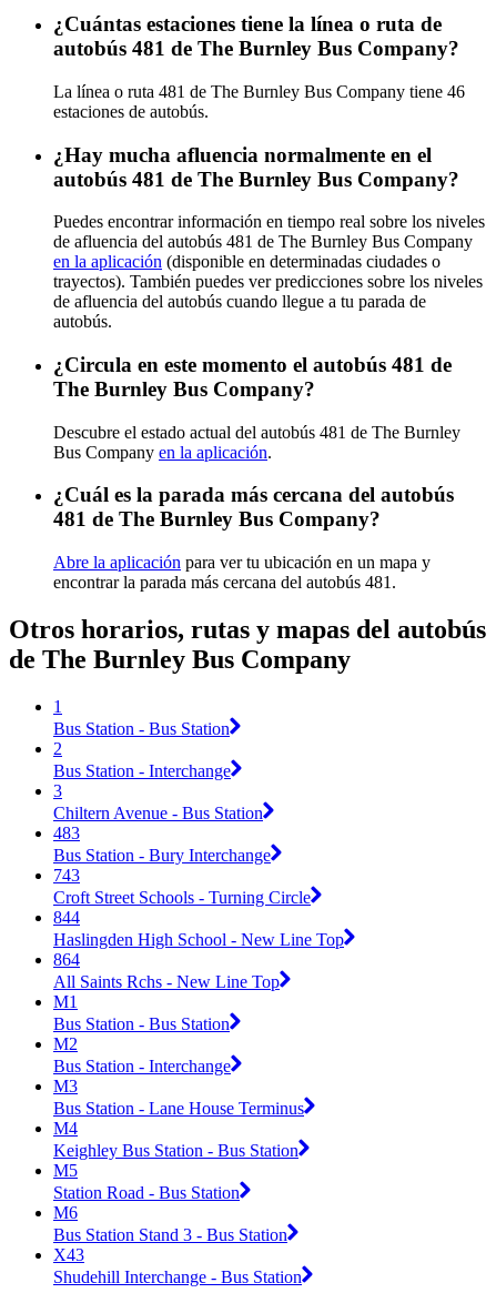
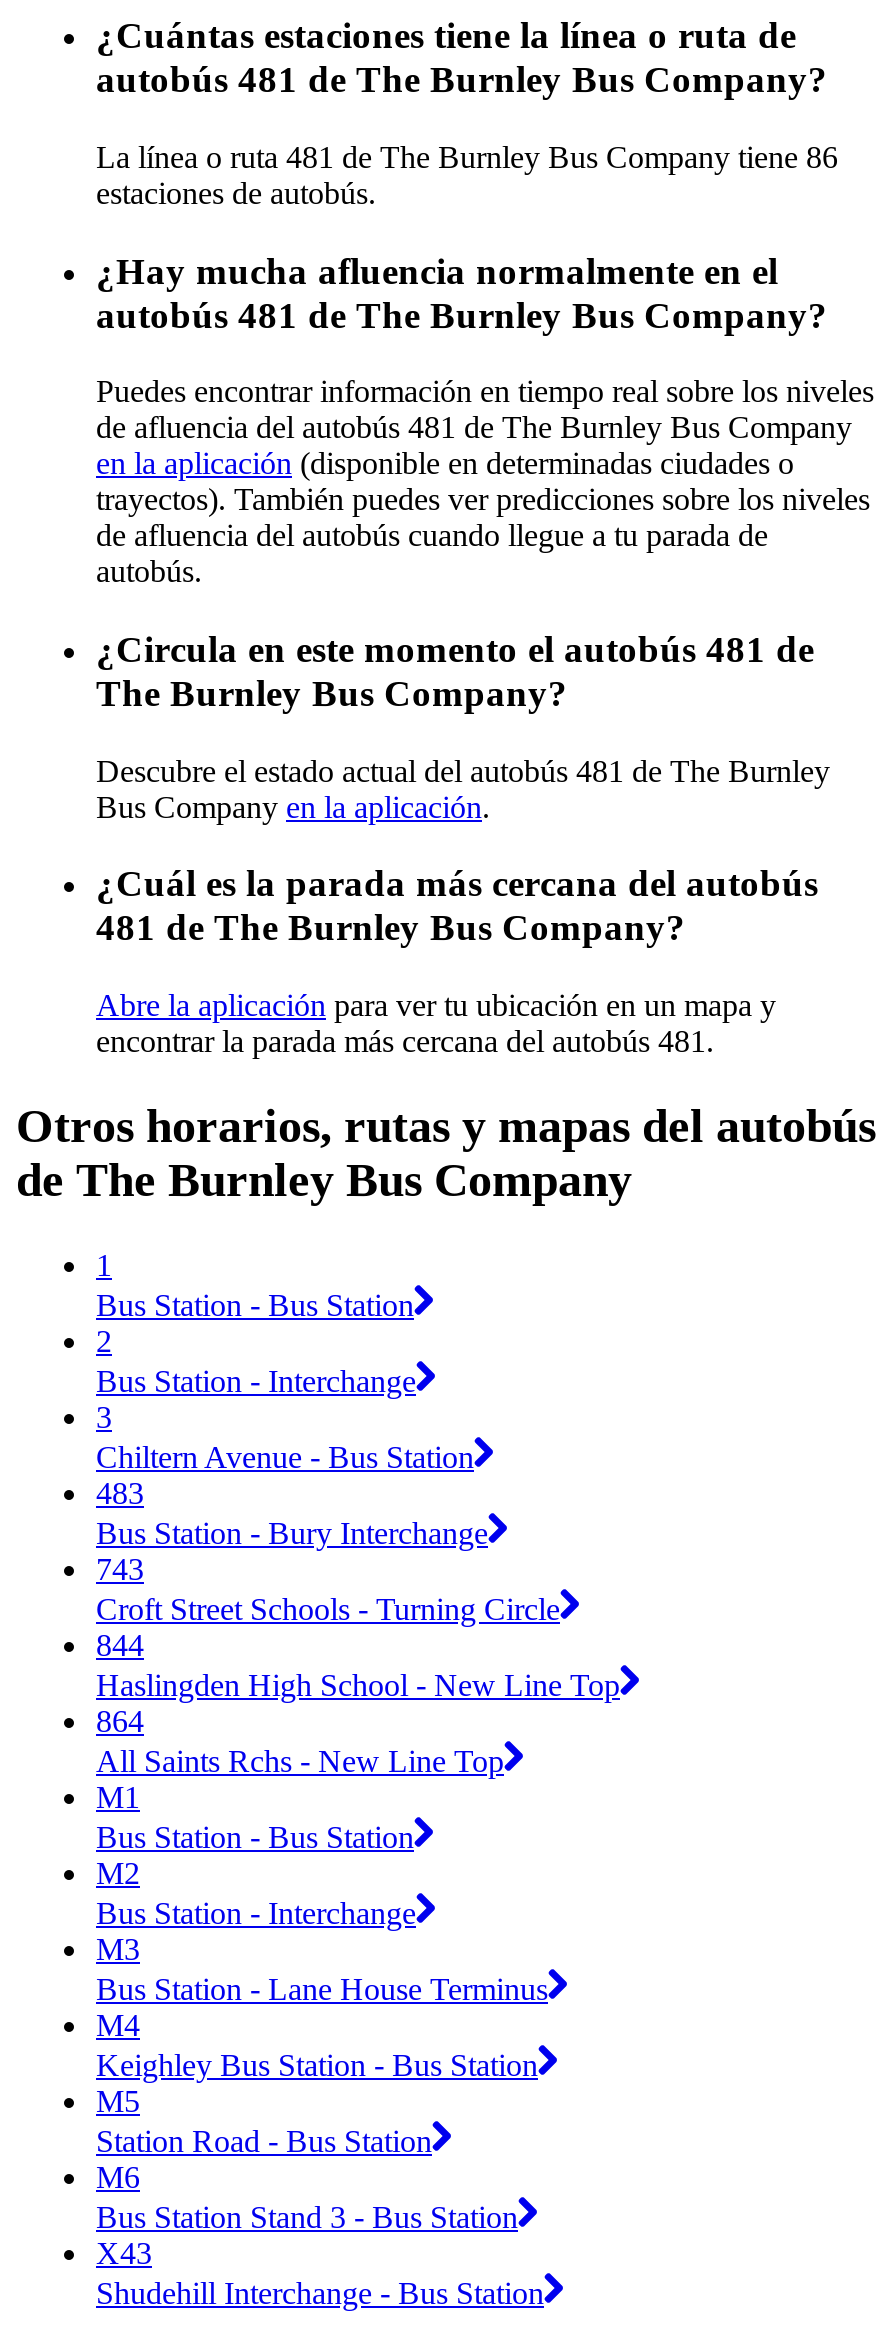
[53,82,465,101] La línea o ruta 481 de The Burnley Bus Company tiene 46 -> [96,140,838,174] La línea o ruta 481 de The Burnley Bus Company tiene 86

